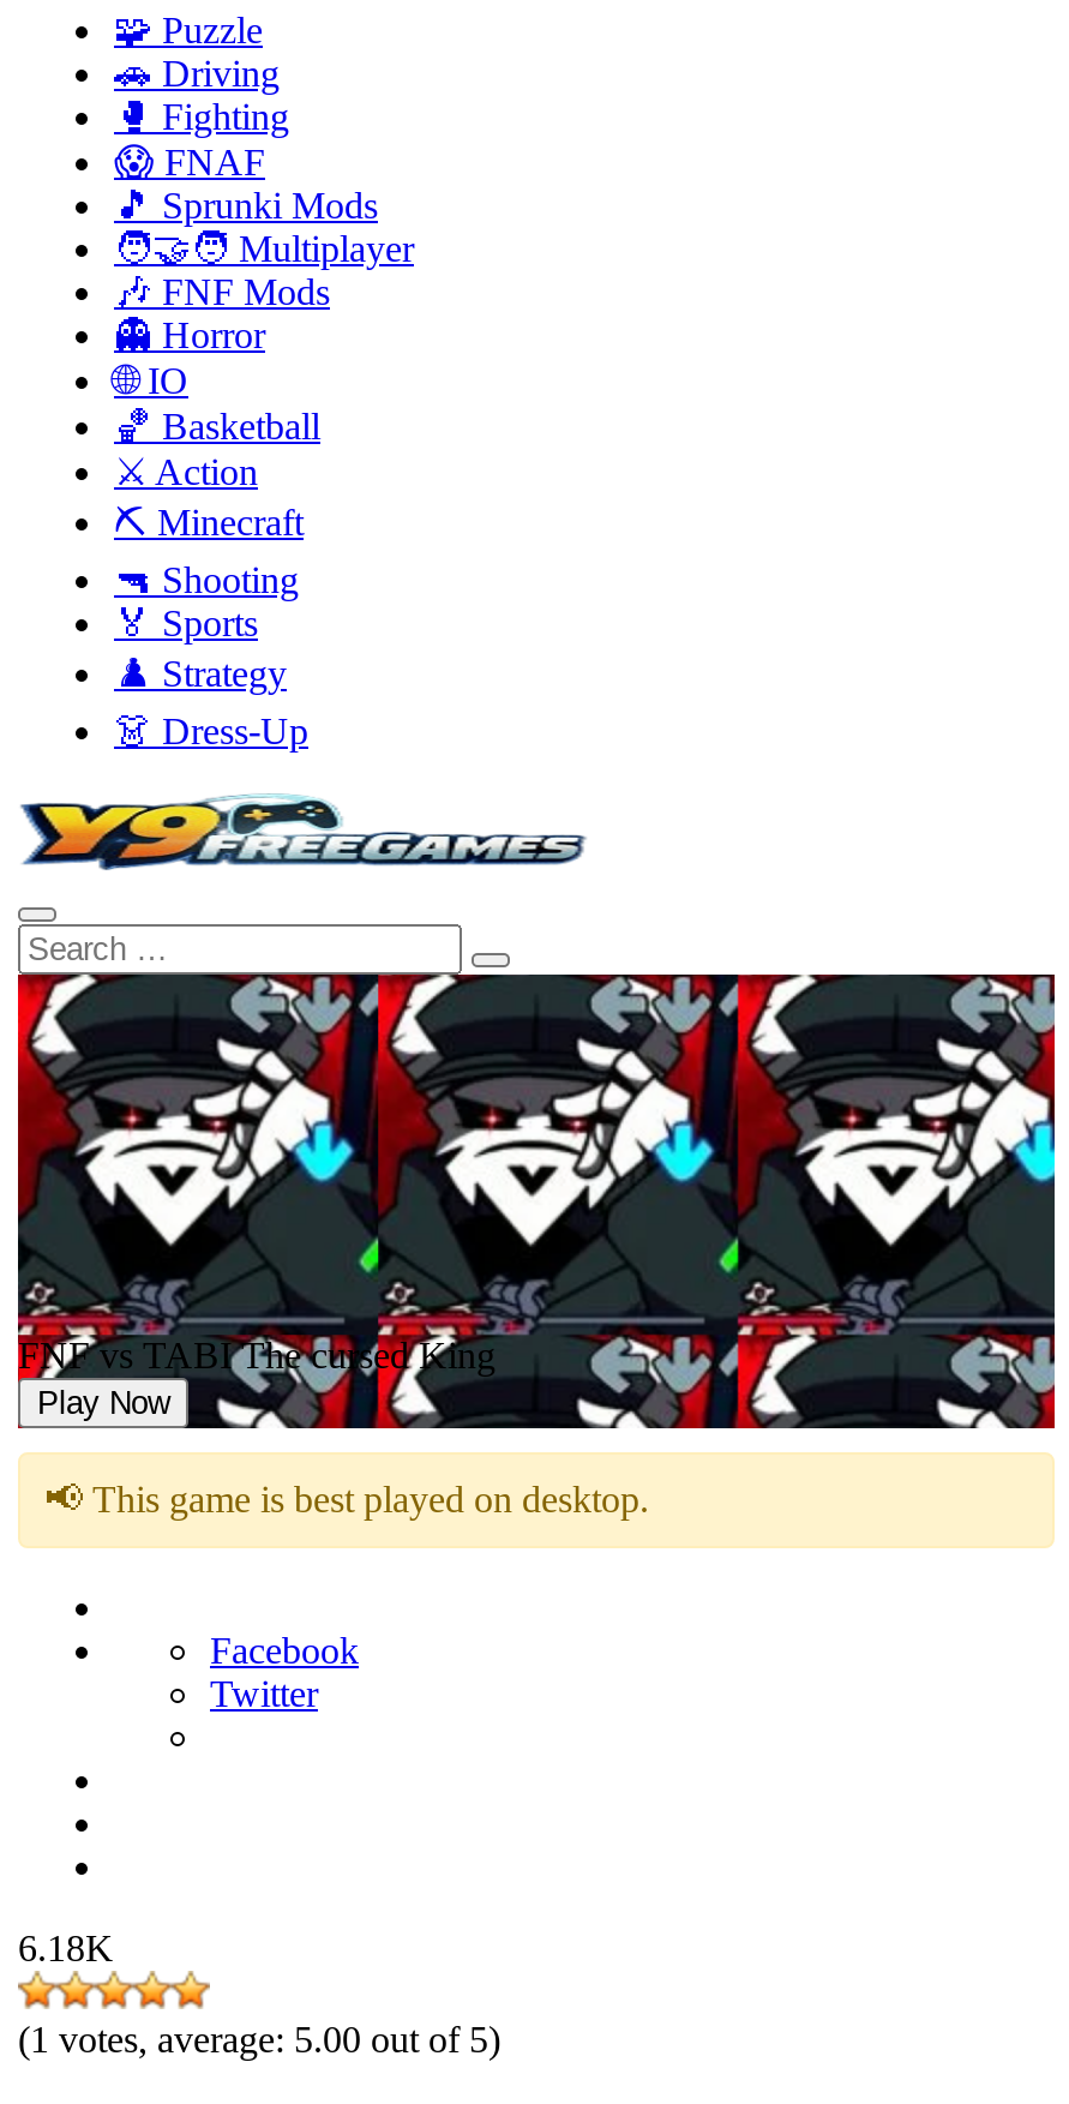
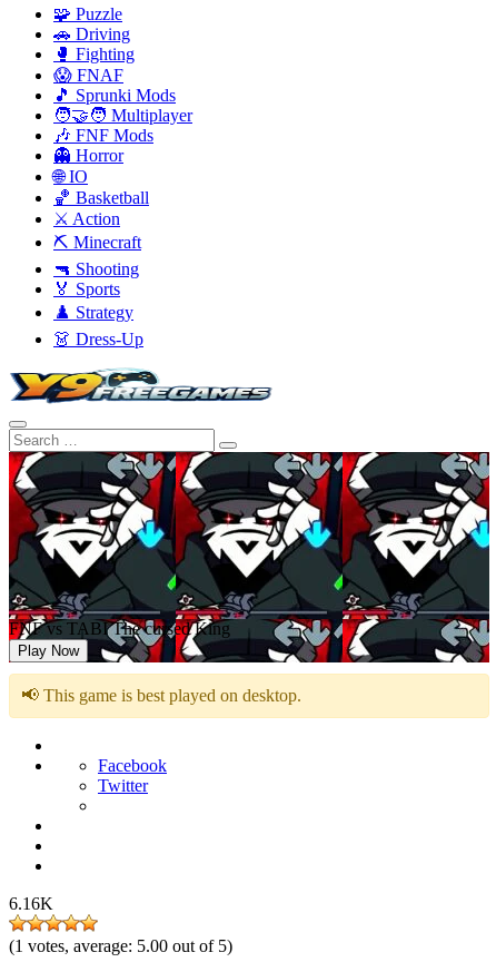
[18,1928,114,1968] 6.18K -> [9,894,53,913] 6.16K

